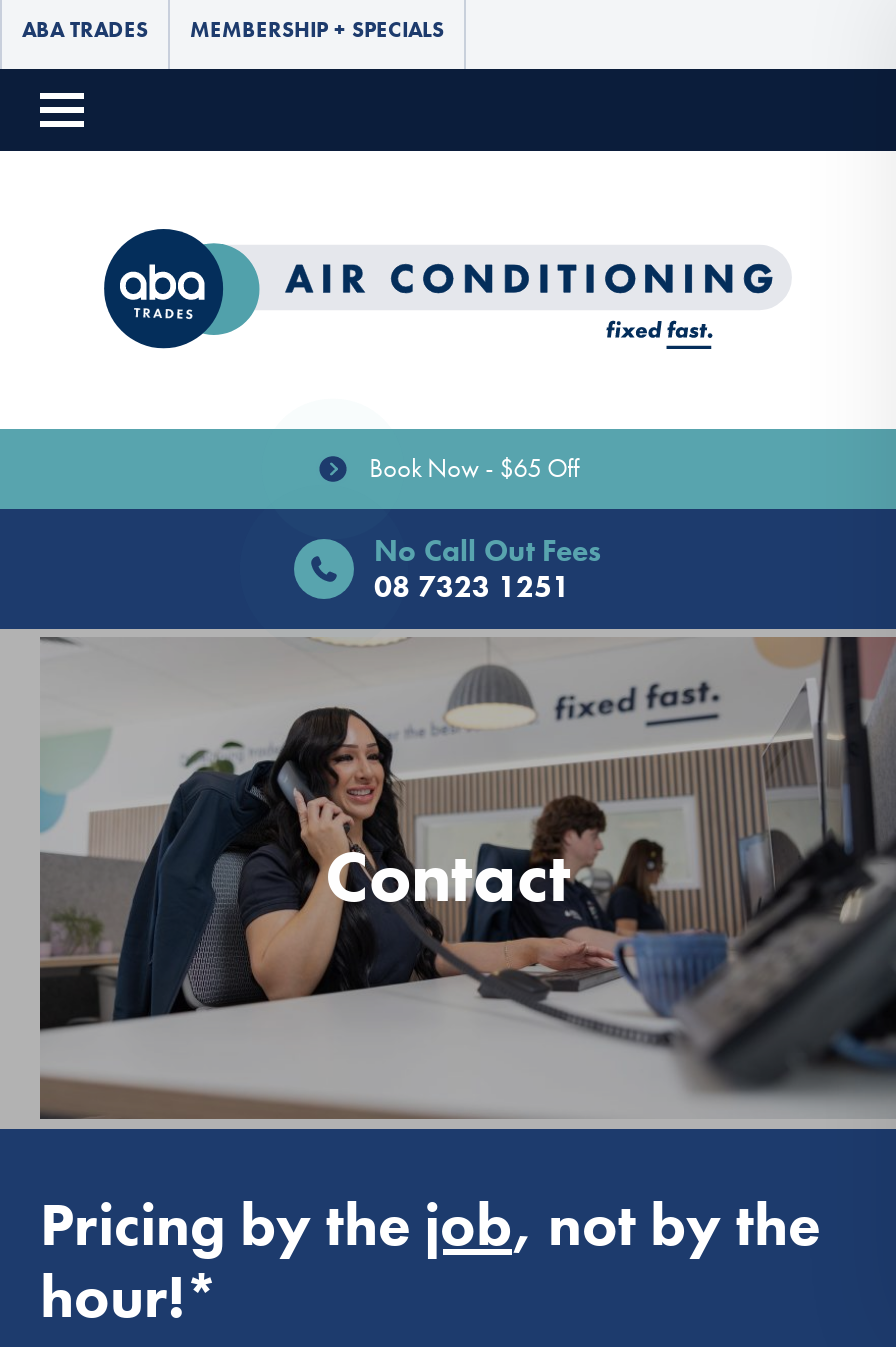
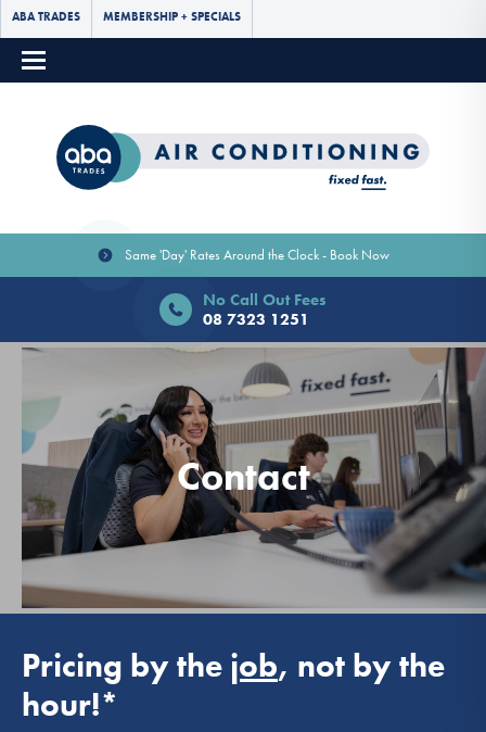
[369,452,579,486] Book Now - $65 Off -> [125,246,390,264] Same 'Day' Rates Around the Clock - Book Now

